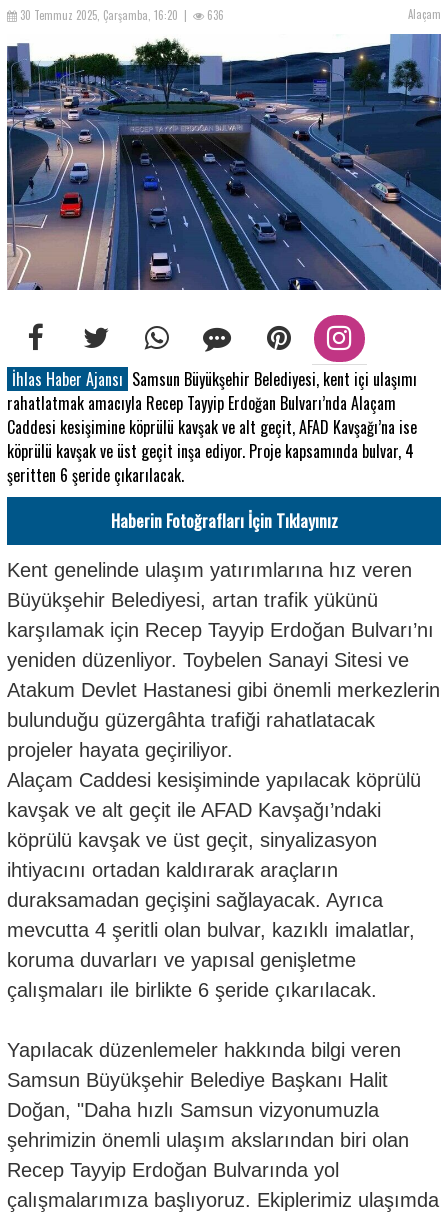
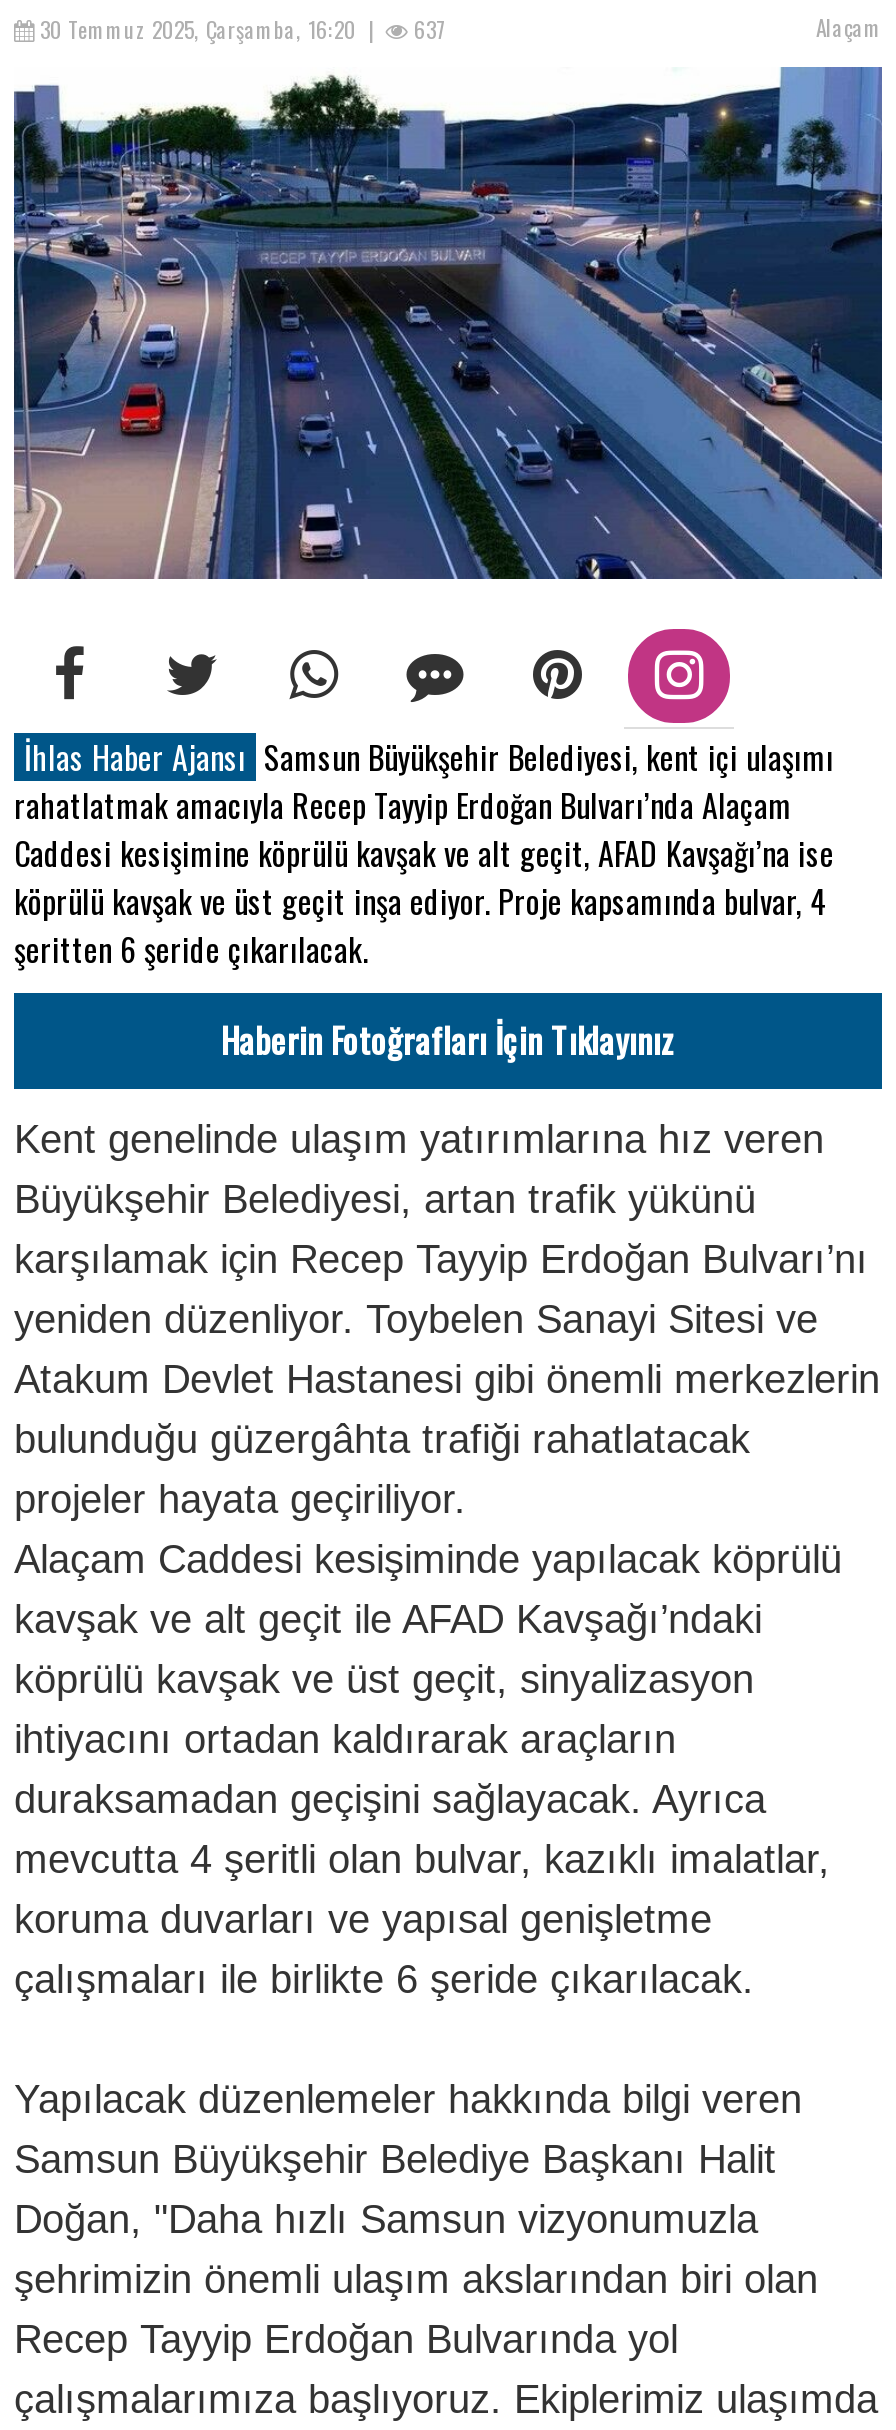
[204,7,224,23] 636 -> [408,13,448,45] 637

